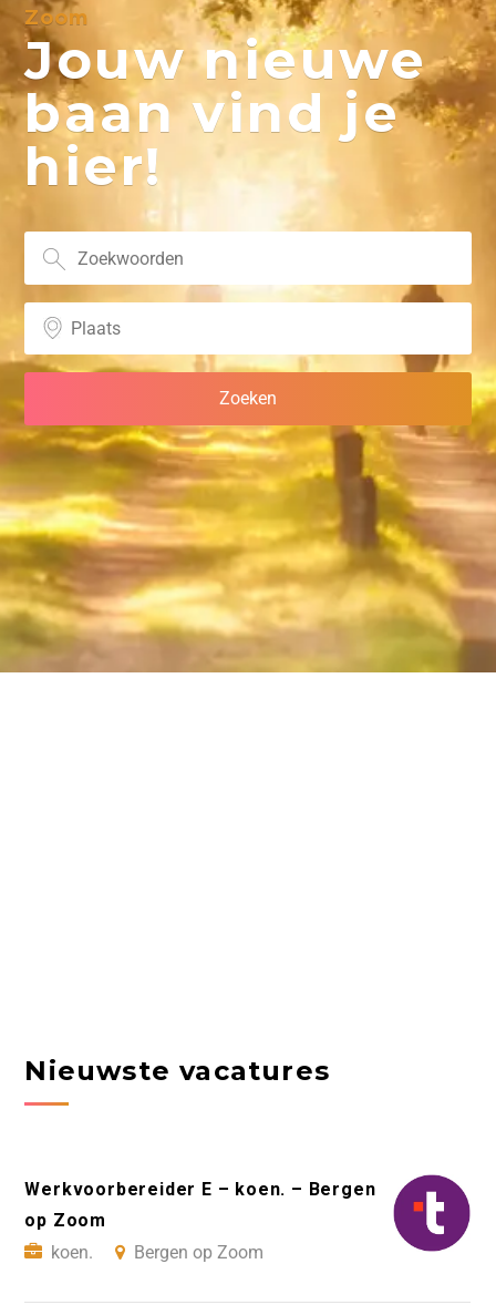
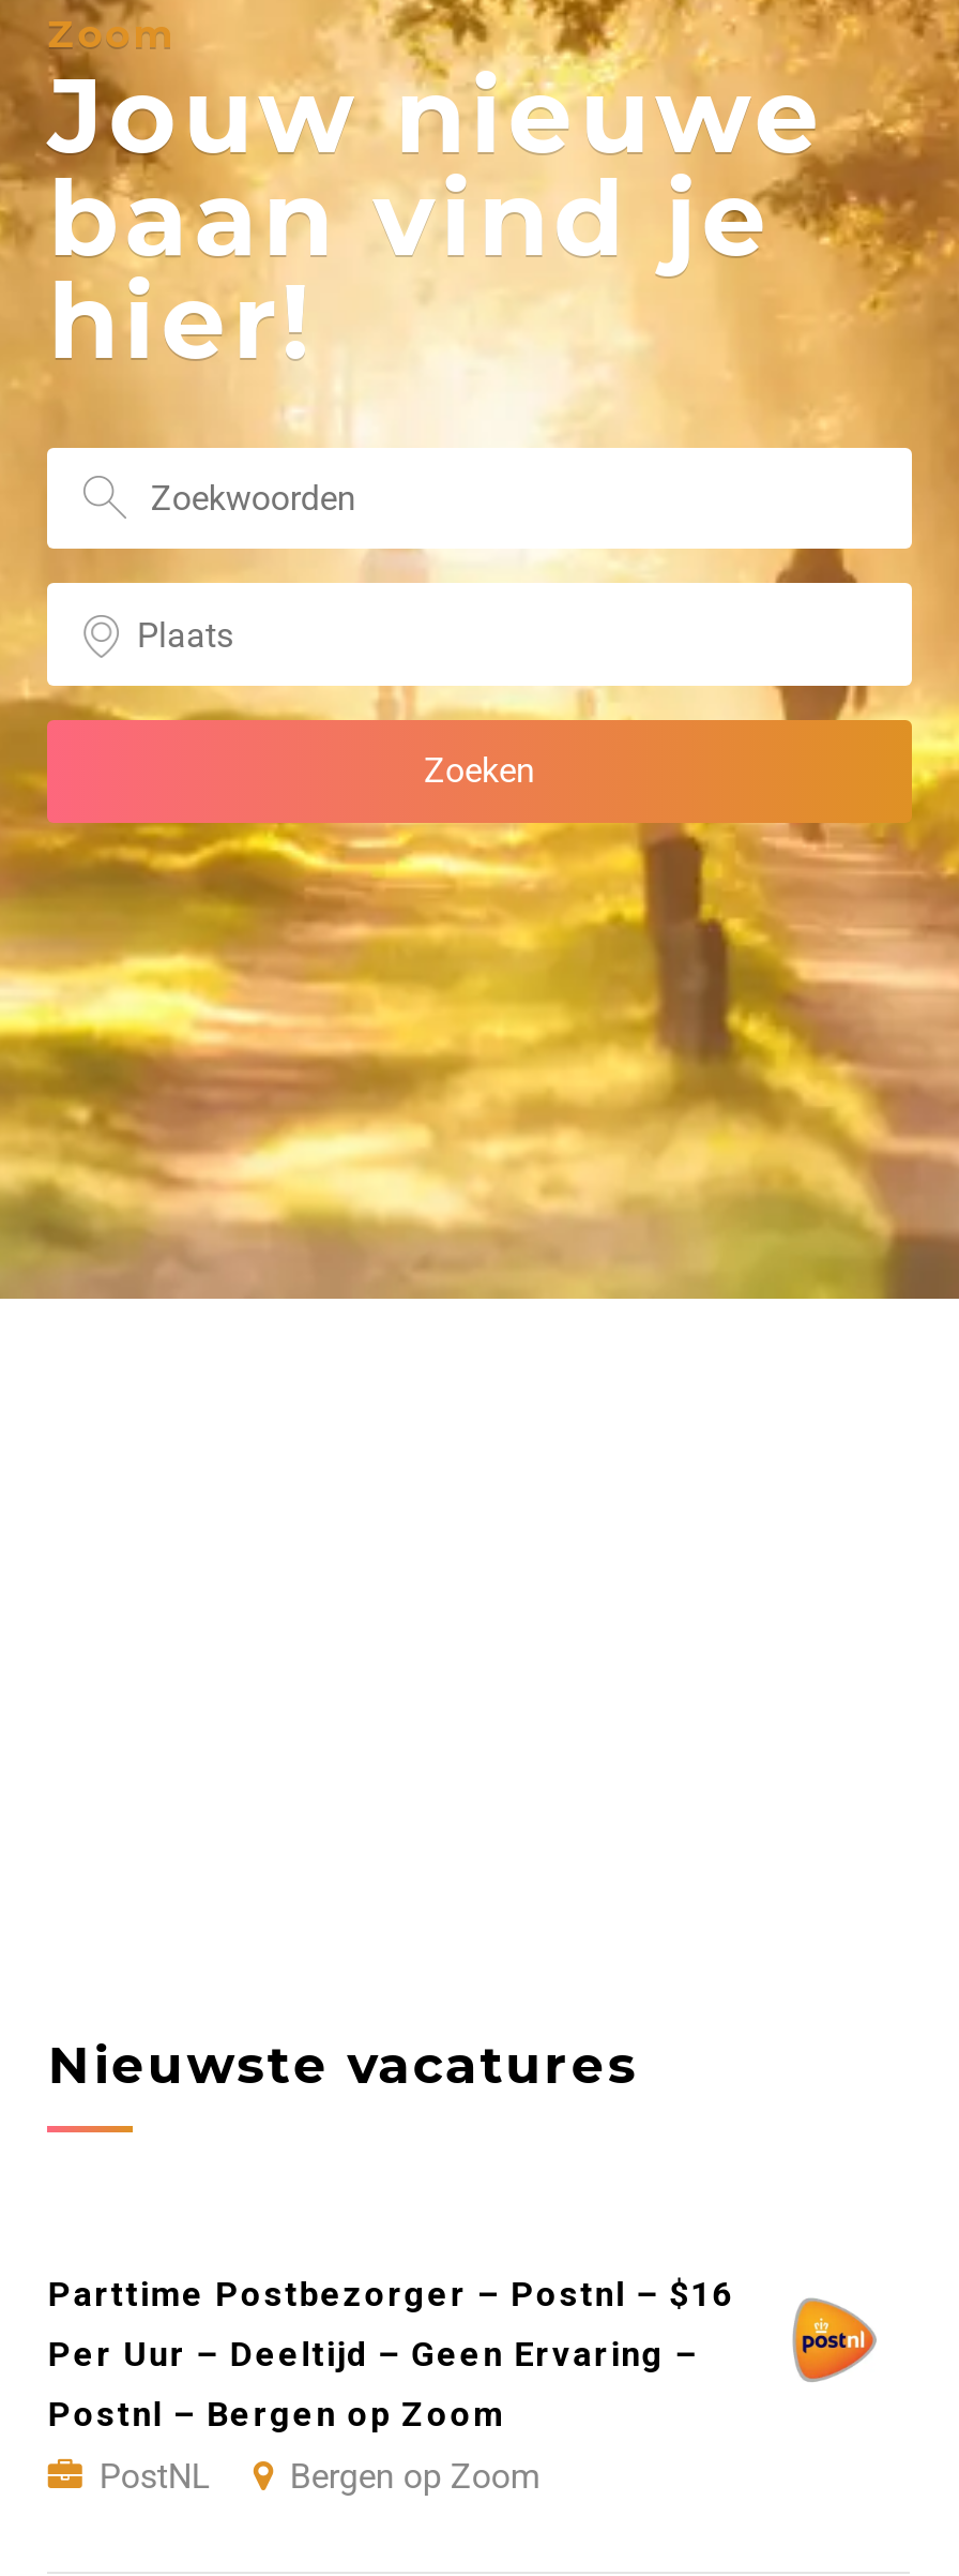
[25,1173,472,1263] [image] | Werkvoorbereider E – koen. – Bergen | op Zoom | koen. -> [48,2274,901,2497] [image] | Parttime Postbezorger – Postnl – $16 | Per Uur – Deeltijd – Geen Ervaring – | Postnl – Bergen op Zoom | PostNL

